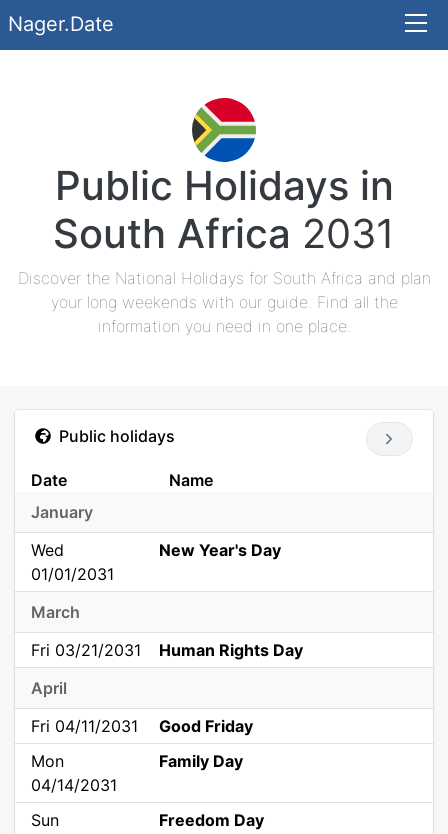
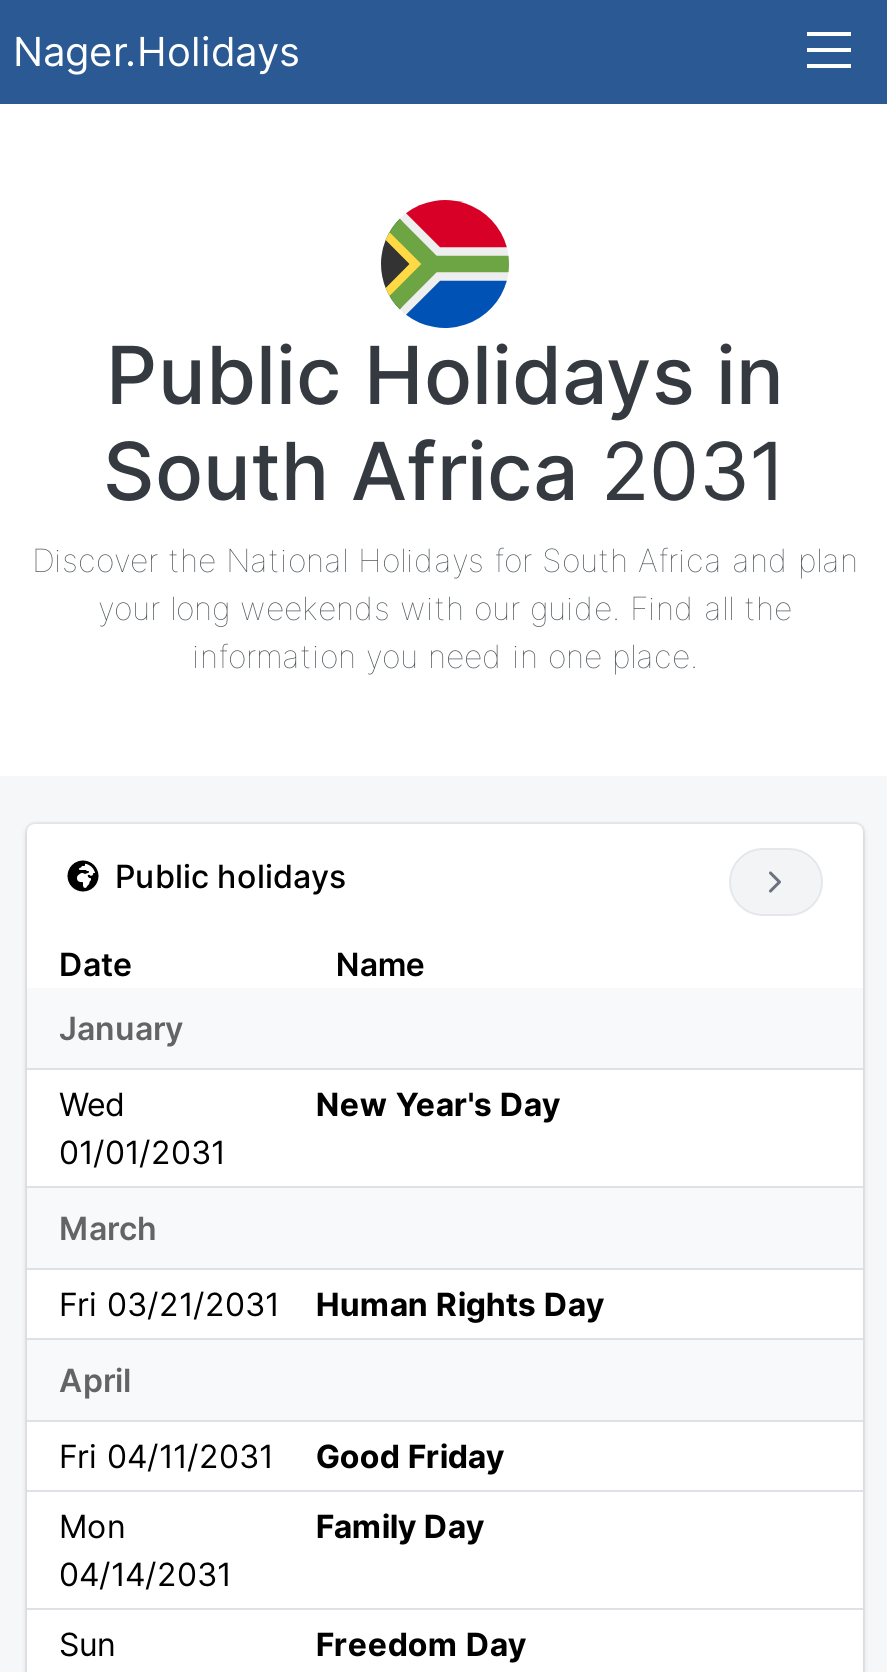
[8,12,114,36] Nager.Date -> [13,28,299,76] Nager.Holidays

